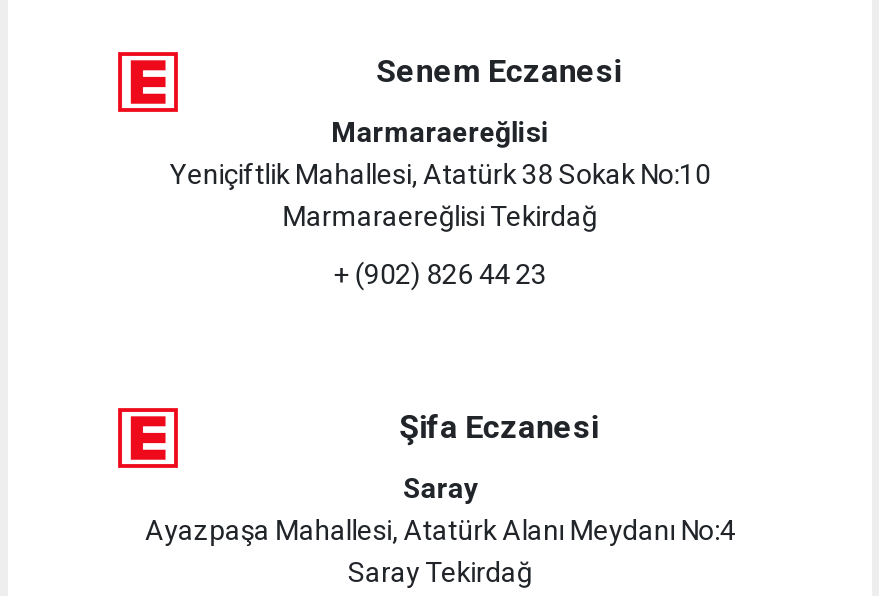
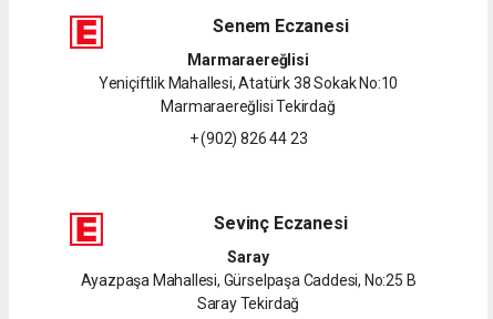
[399,408,598,446] Şifa Eczanesi -> [214,212,347,233] Sevinç Eczanesi
[145,514,735,546] Ayazpaşa Mahallesi, Atatürk Alanı Meydanı No:4 -> [80,271,416,289] Ayazpaşa Mahallesi, Gürselpaşa Caddesi, No:25 B

